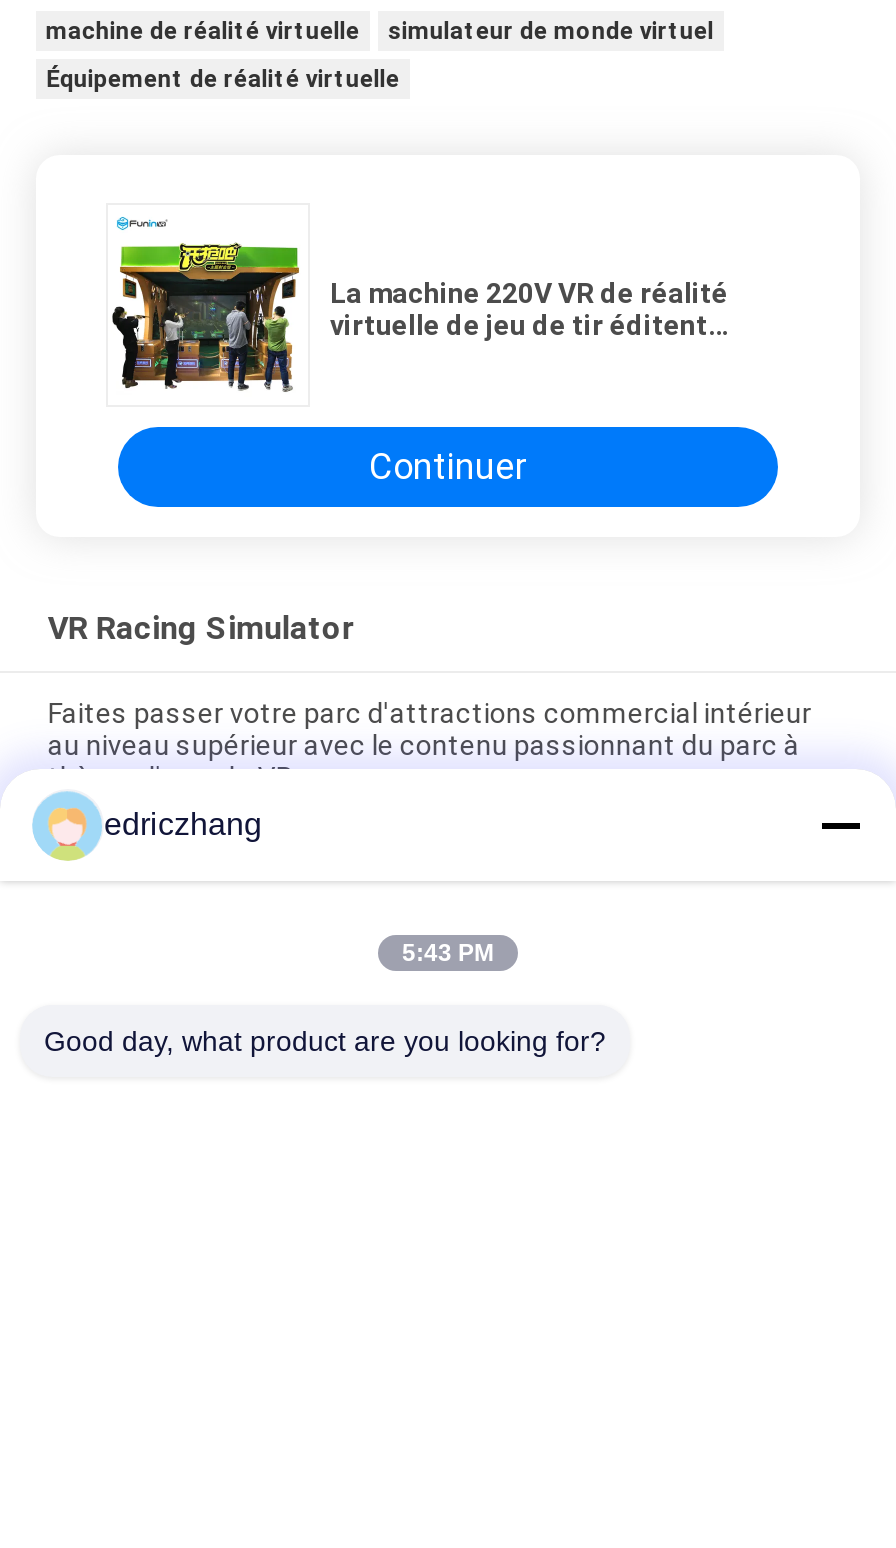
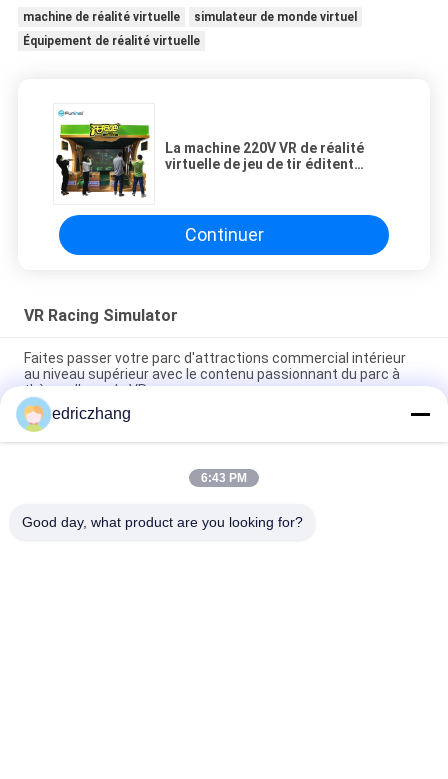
[402,939,494,967] 5:43 PM -> [201,471,247,485] 6:43 PM

